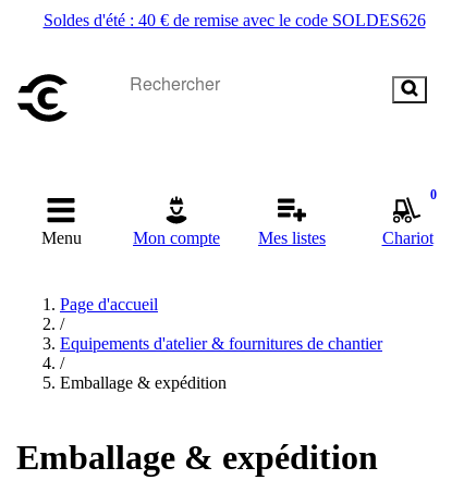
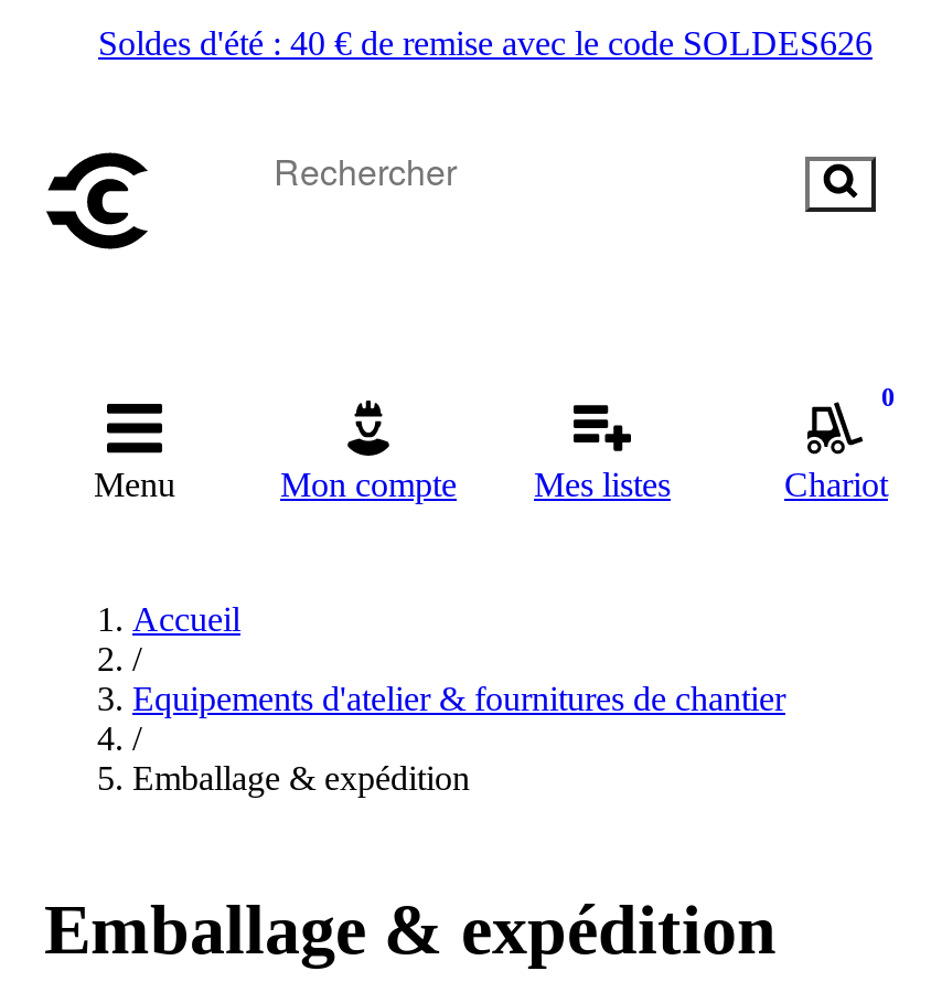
[60,295,158,313] Page d'accueil -> [132,600,240,638] Accueil

